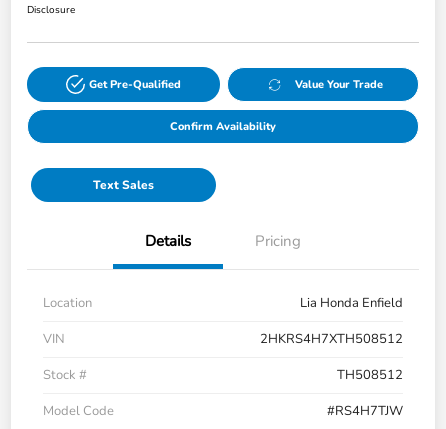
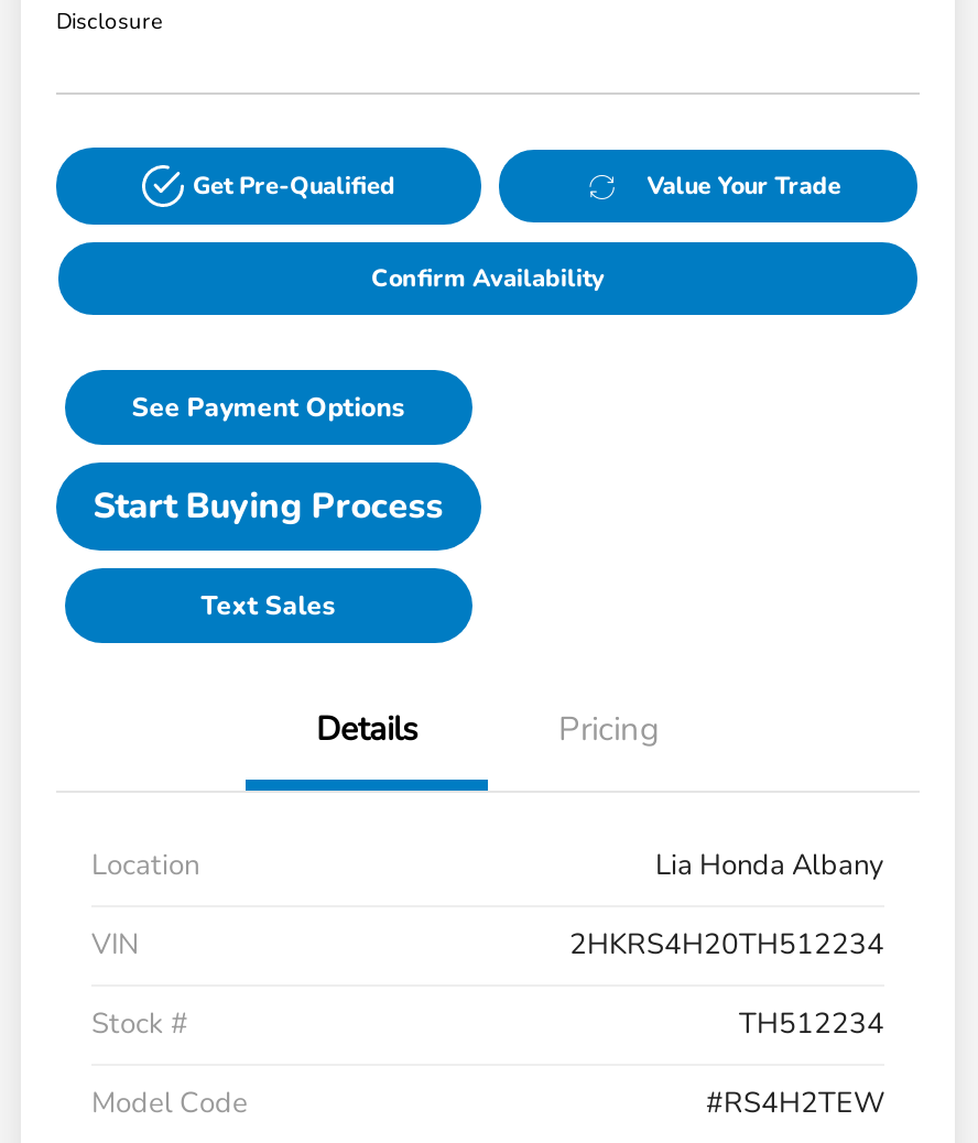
none -> [93,390,443,531] See Payment Options | Start Buying Process
[300,294,403,312] Lia Honda Enfield -> [655,846,884,886] Lia Honda Albany
[260,330,403,348] 2HKRS4H7XTH508512 -> [569,925,884,965] 2HKRS4H20TH512234
[337,366,403,384] TH508512 -> [739,1005,884,1044] TH512234
[327,402,403,420] #RS4H7TJW -> [706,1084,884,1124] #RS4H2TEW

